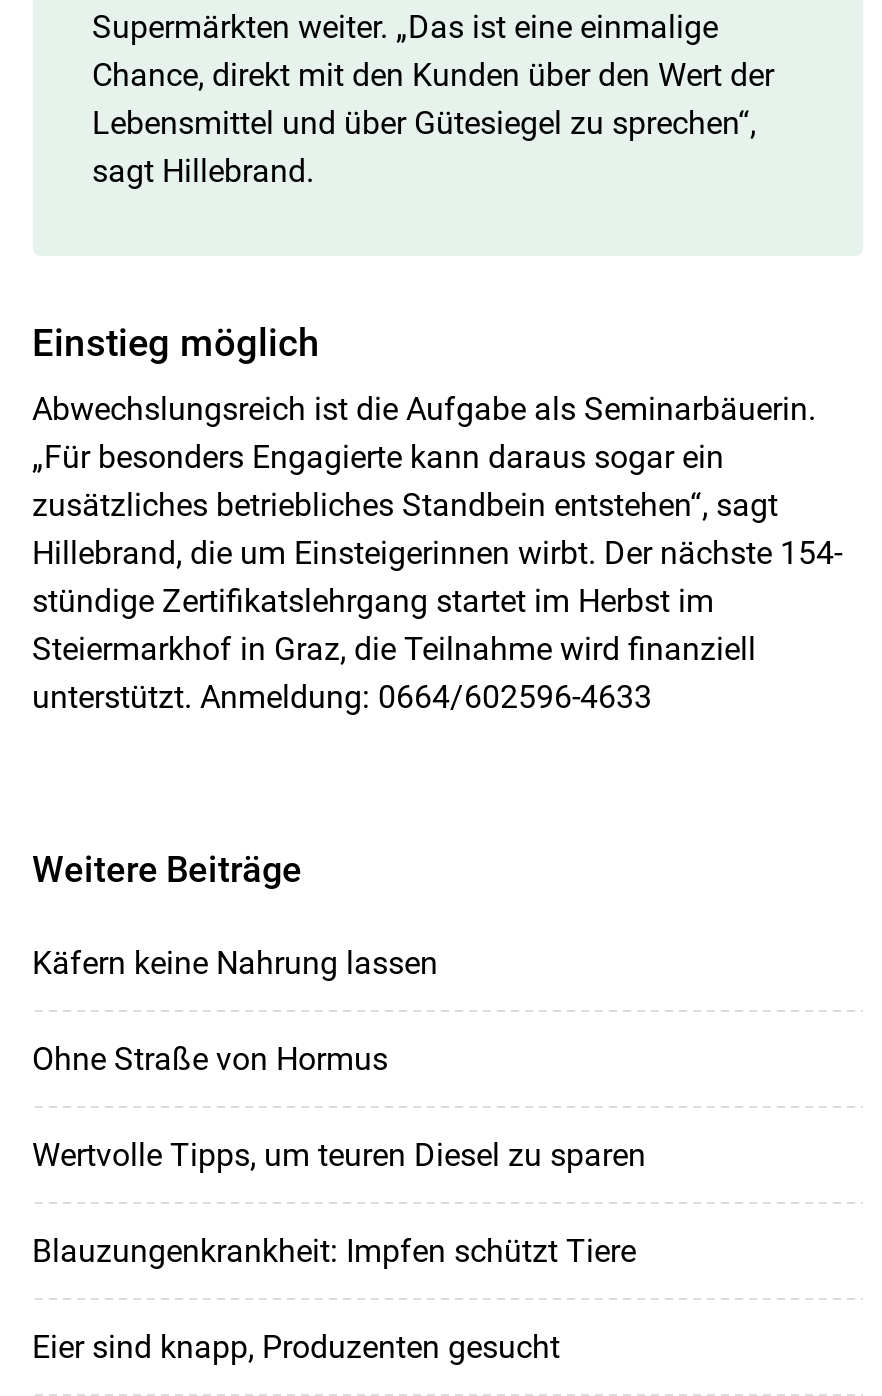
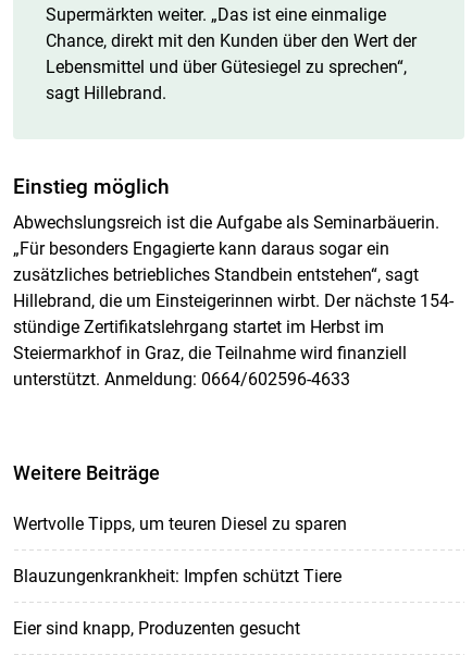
[32,943,438,1077] Käfern keine Nahrung lassen | Ohne Straße von Hormus -> none

